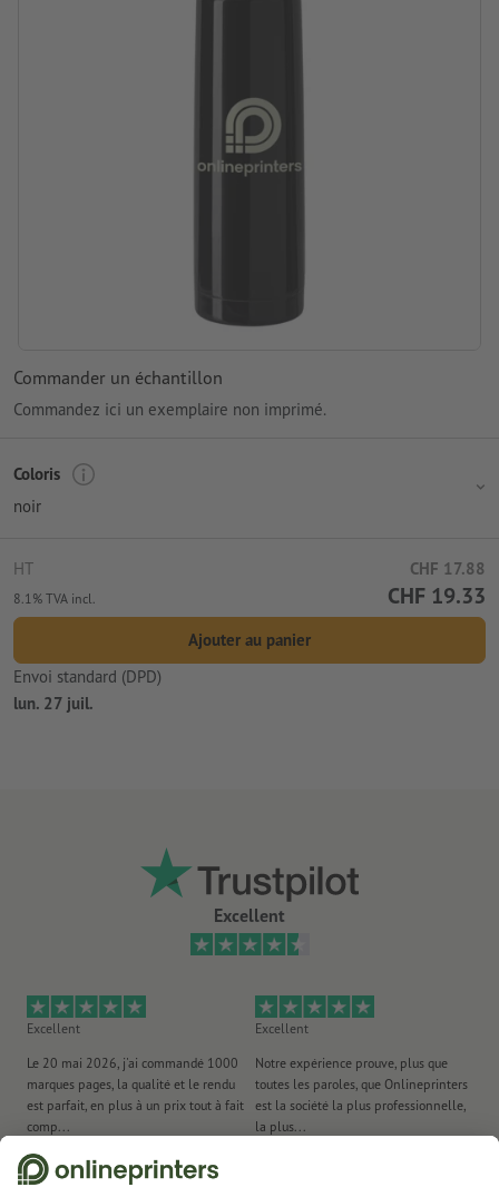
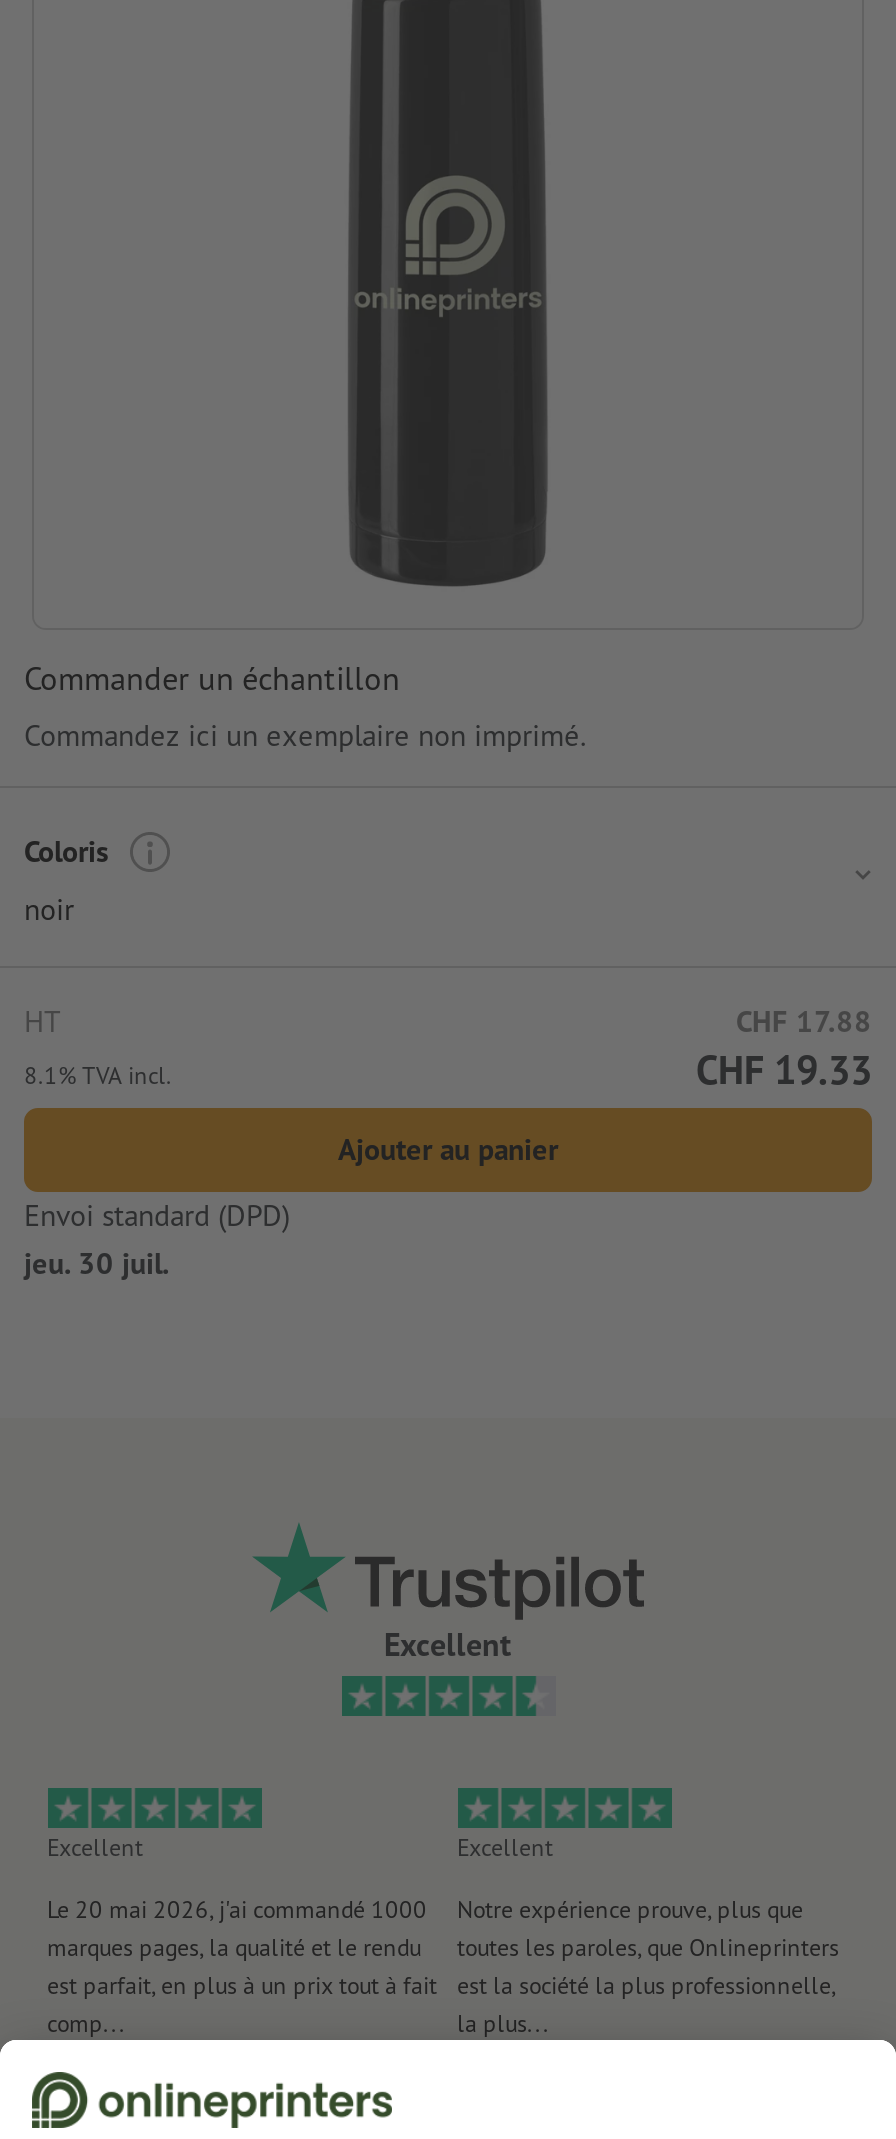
[13,692,94,714] lun. 27 juil. -> [24,1244,170,1282] jeu. 30 juil.

